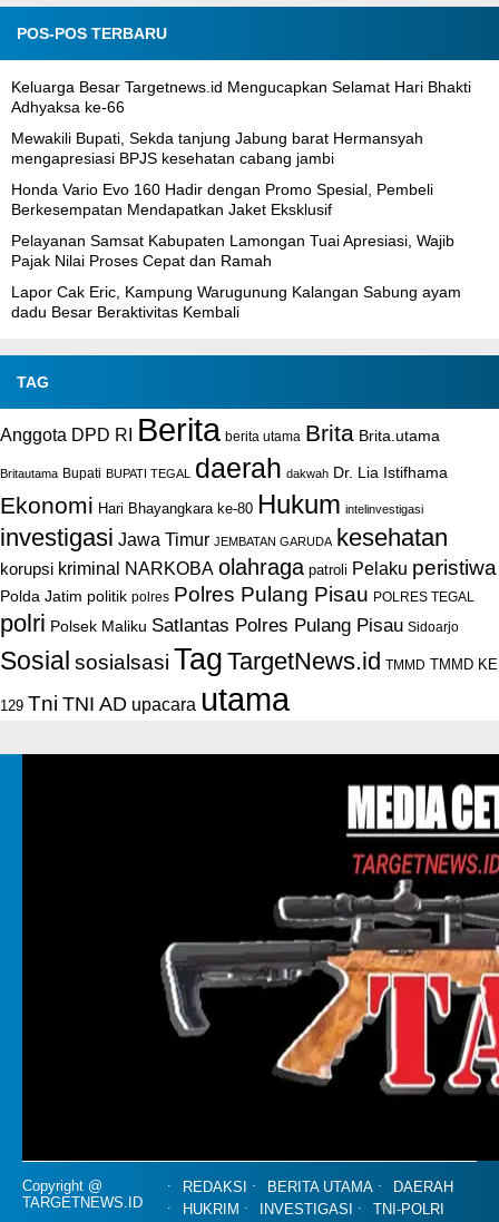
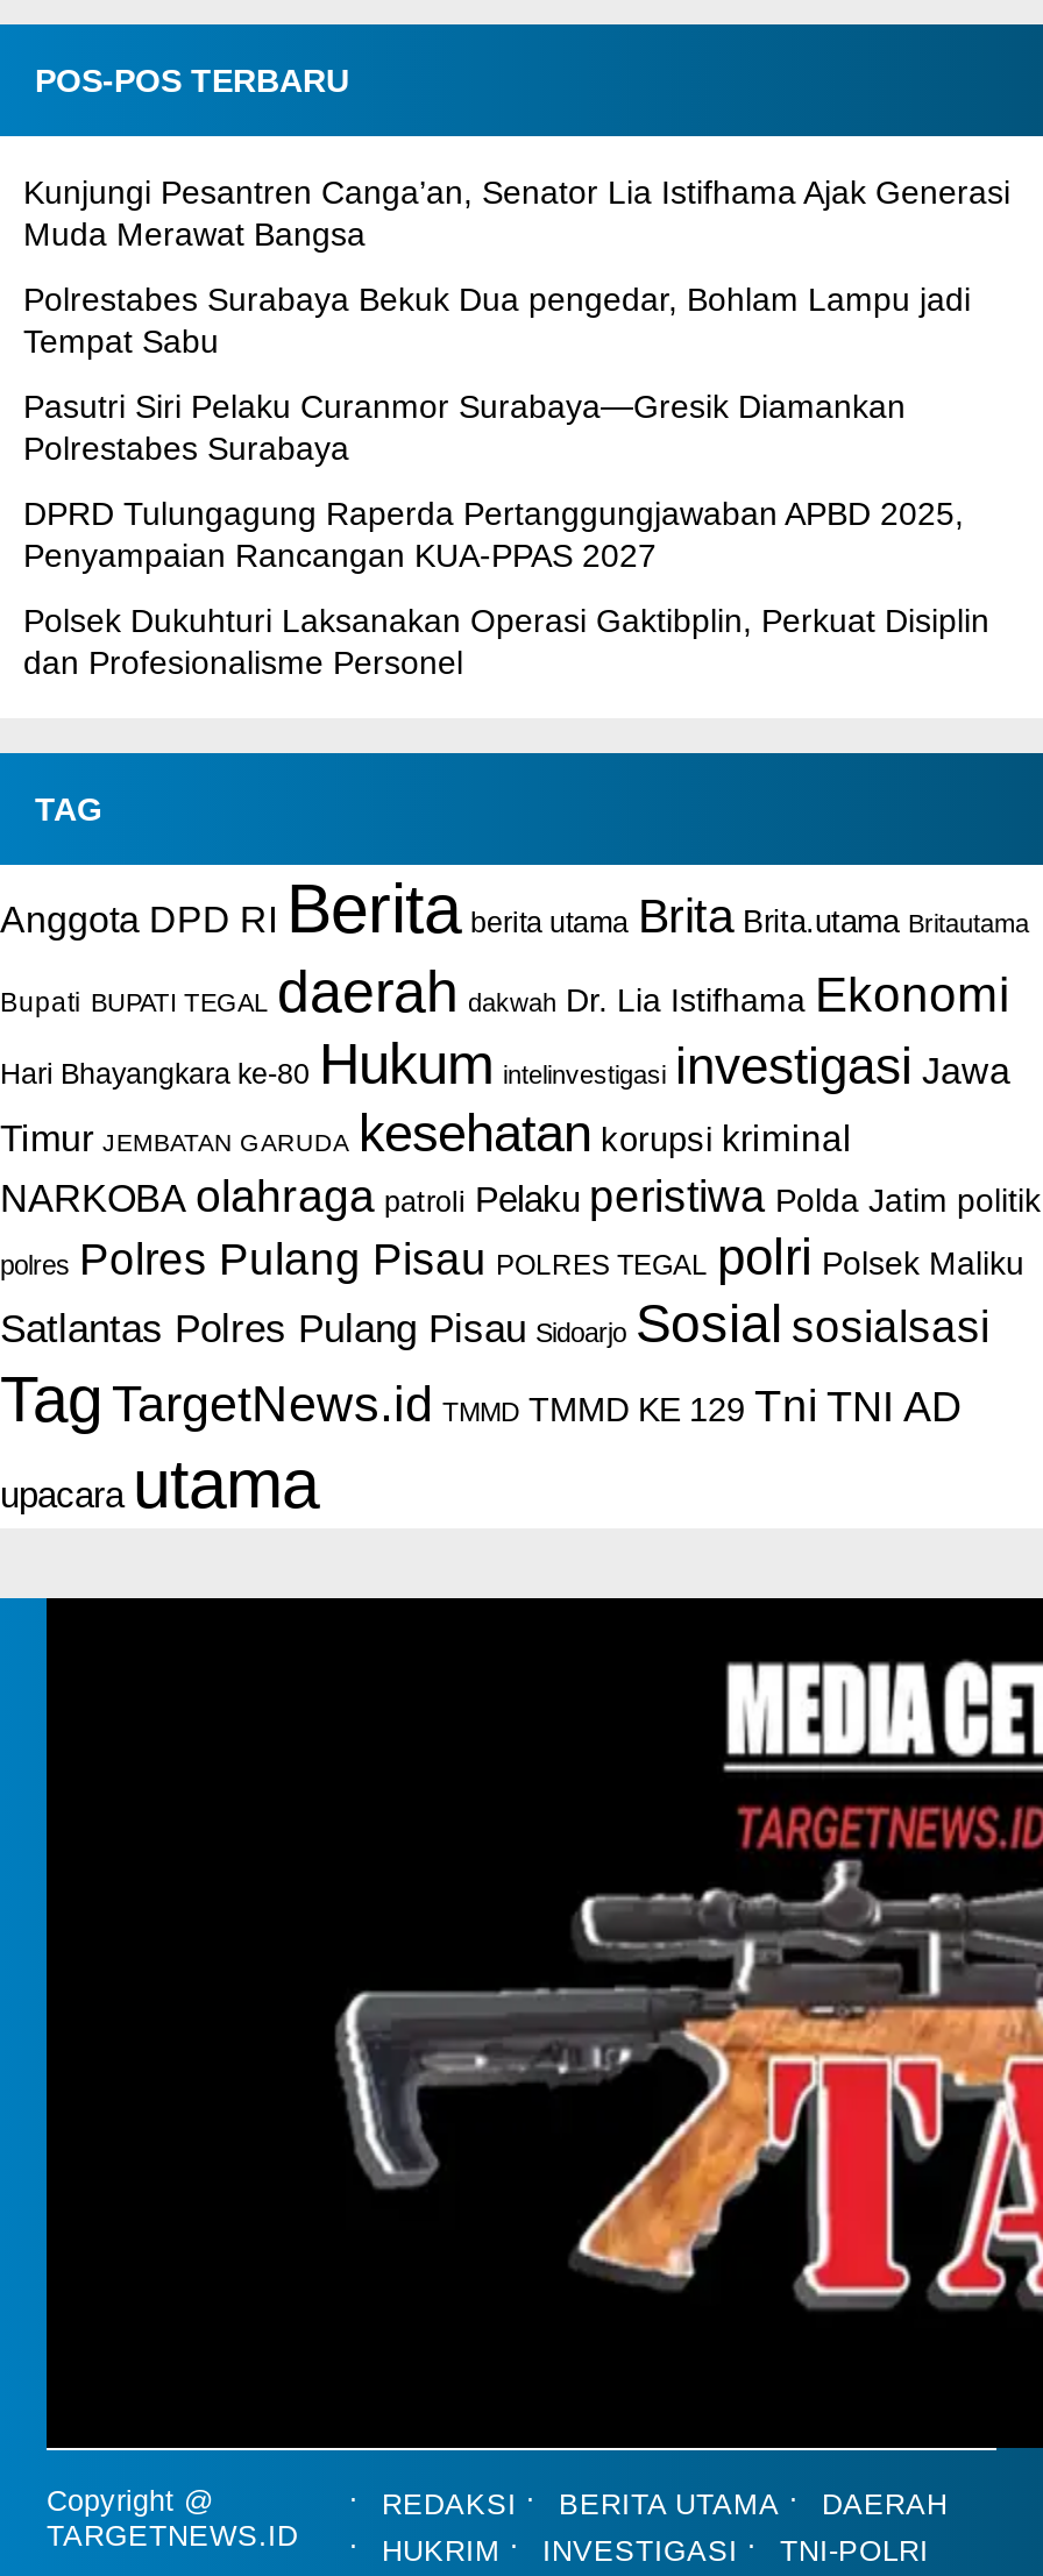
[11,78,471,116] Keluarga Besar Targetnews.id Mengucapkan Selamat Hari Bhakti | Adhyaksa ke-66 -> [23,173,1010,252] Kunjungi Pesantren Canga’an, Senator Lia Istifhama Ajak Generasi | Muda Merawat Bangsa
[11,129,423,167] Mewakili Bupati, Sekda tanjung Jabung barat Hermansyah | mengapresiasi BPJS kesehatan cabang jambi -> [23,280,971,359] Polrestabes Surabaya Bekuk Dua pengedar, Bohlam Lampu jadi | Tempat Sabu
[11,180,433,218] Honda Vario Evo 160 Hadir dengan Promo Spesial, Pembeli | Berkesempatan Mendapatkan Jaket Eksklusif -> [23,387,906,466] Pasutri Siri Pelaku Curanmor Surabaya—Gresik Diamankan | Polrestabes Surabaya
[11,231,454,269] Pelayanan Samsat Kabupaten Lamongan Tuai Apresiasi, Wajib | Pajak Nilai Proses Cepat dan Ramah -> [23,494,964,573] DPRD Tulungagung Raperda Pertanggungjawaban APBD 2025, | Penyampaian Rancangan KUA-PPAS 2027
[11,283,461,320] Lapor Cak Eric, Kampung Warugunung Kalangan Sabung ayam | dadu Besar Beraktivitas Kembali -> [23,601,989,680] Polsek Dukuhturi Laksanakan Operasi Gaktibplin, Perkuat Disiplin | dan Profesionalisme Personel

